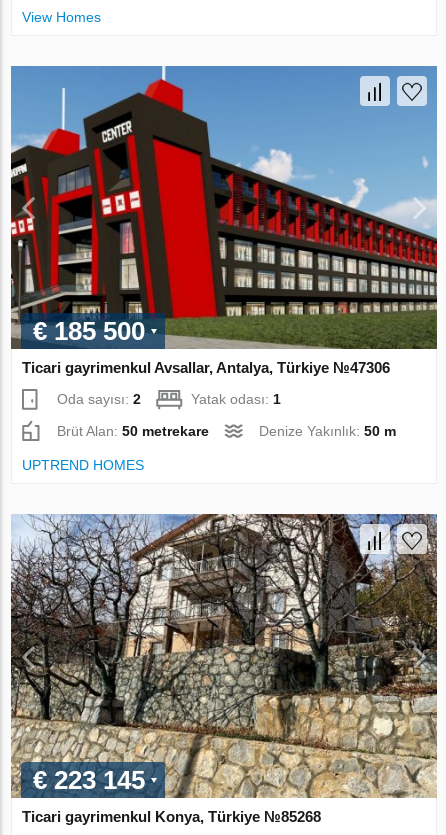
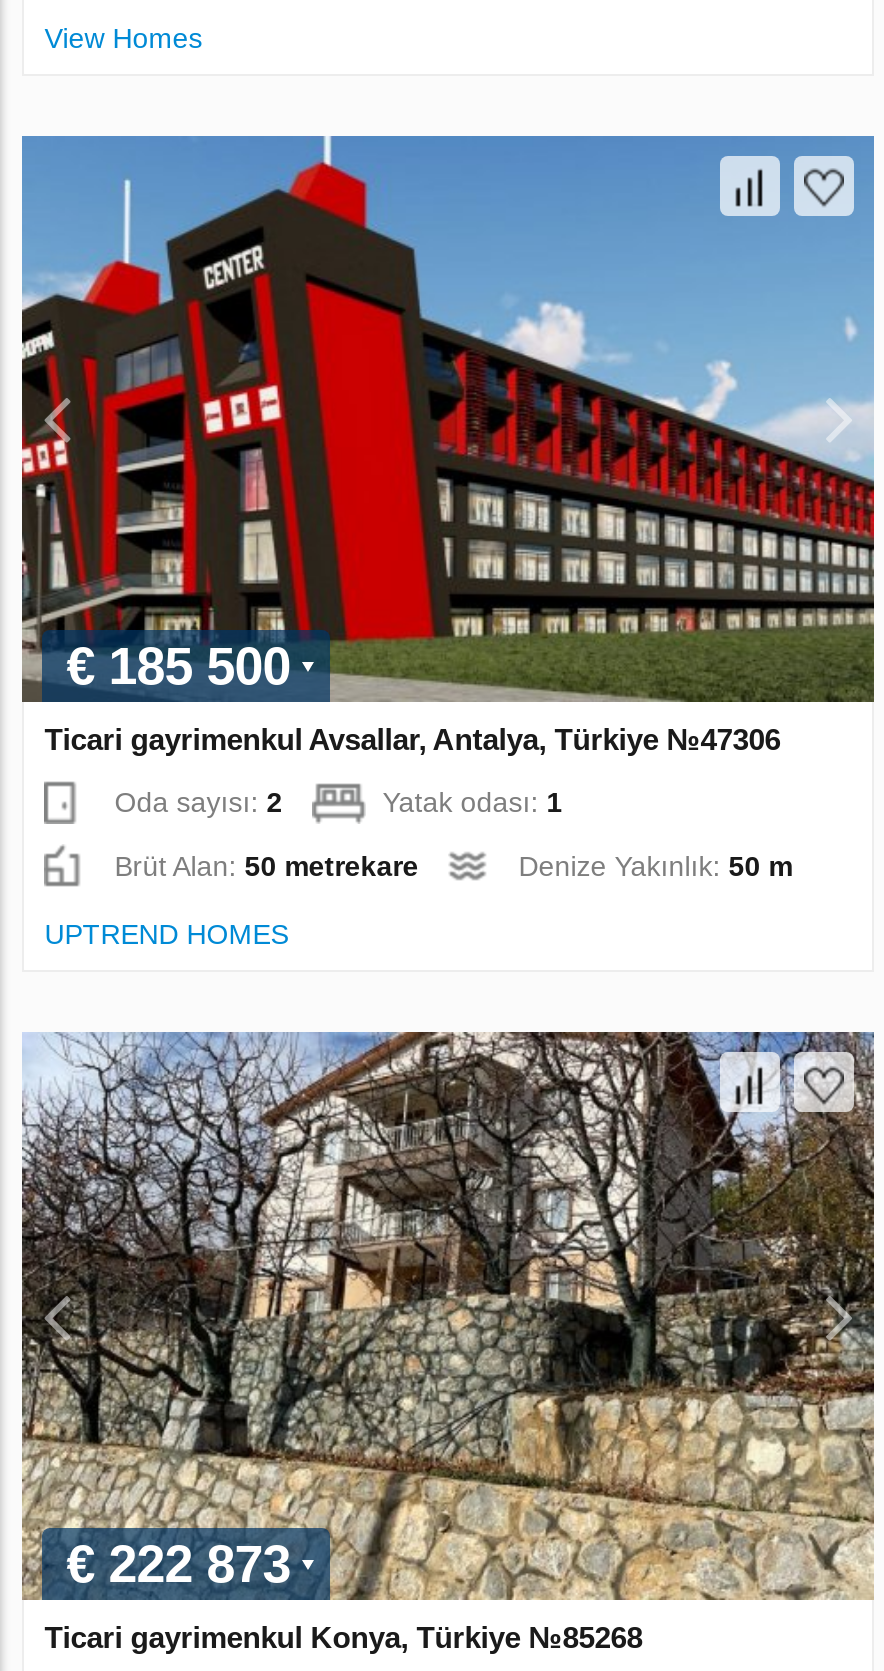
[33,765,145,795] € 223 145 -> [66,1534,290,1594] € 222 873

